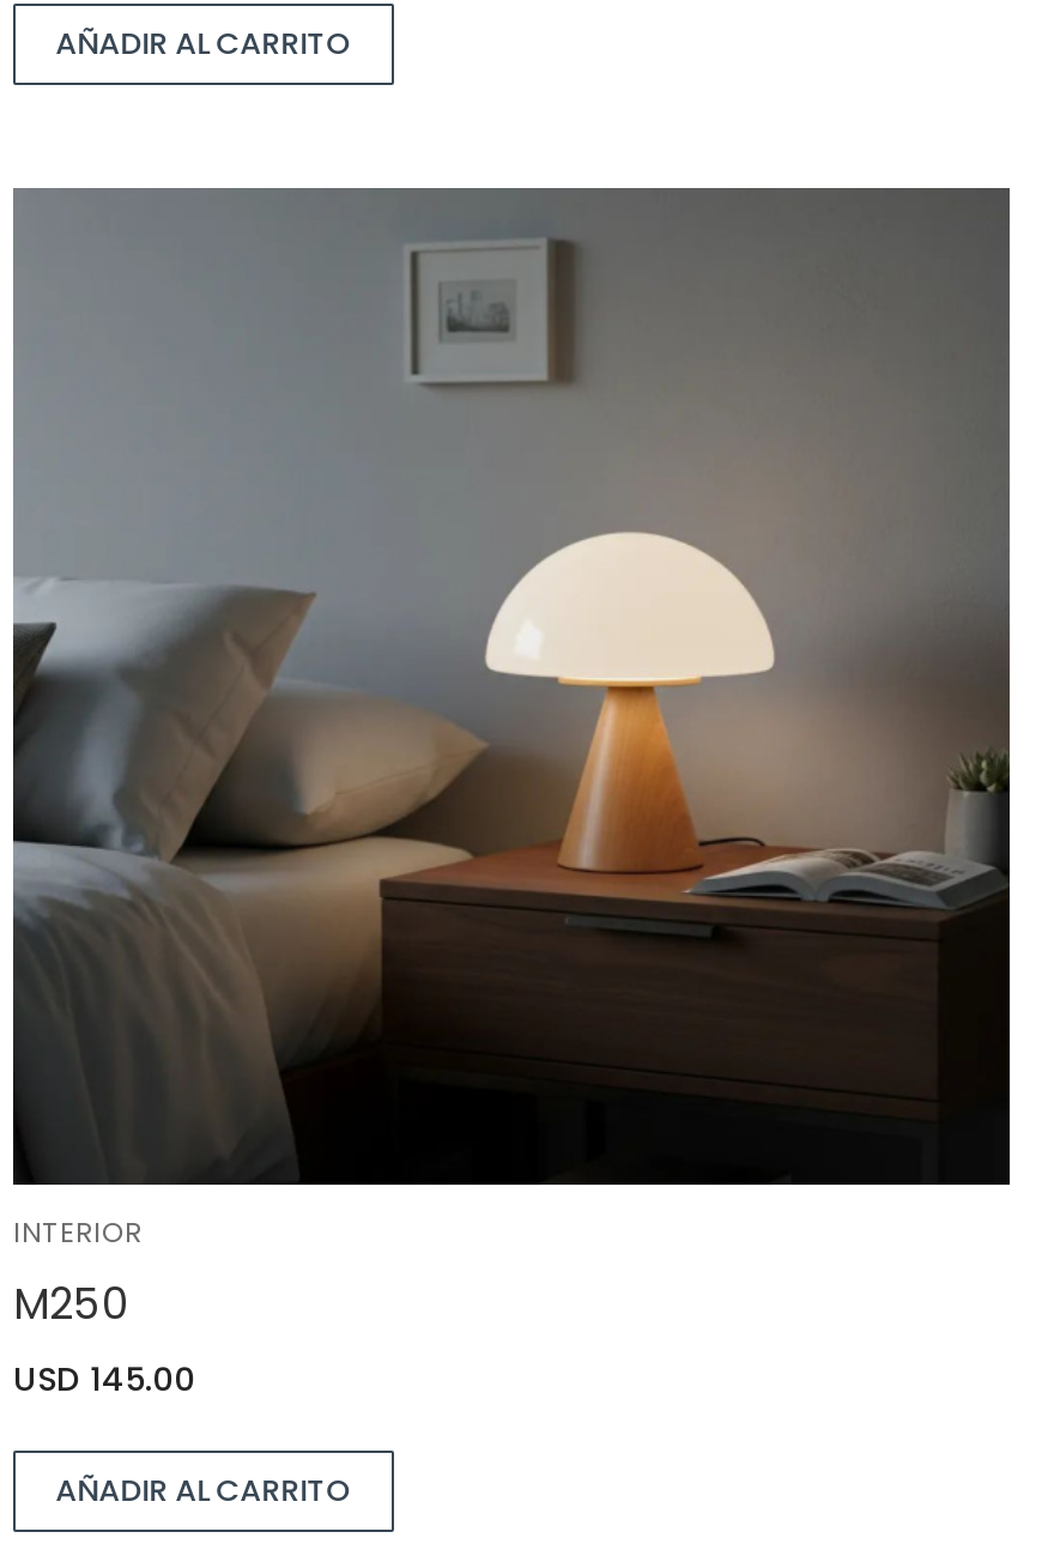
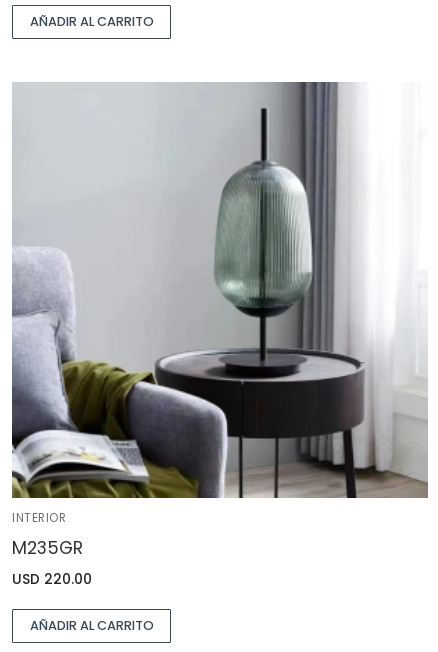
[11,186,1012,1402] [image] | M250 | USD 145.00 -> [11,82,429,589] [image] | M235GR | USD 220.00

